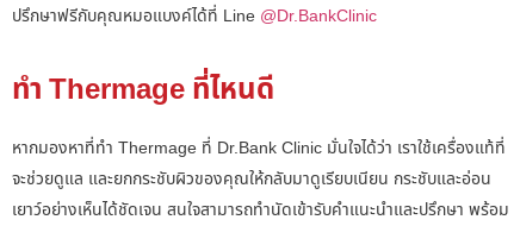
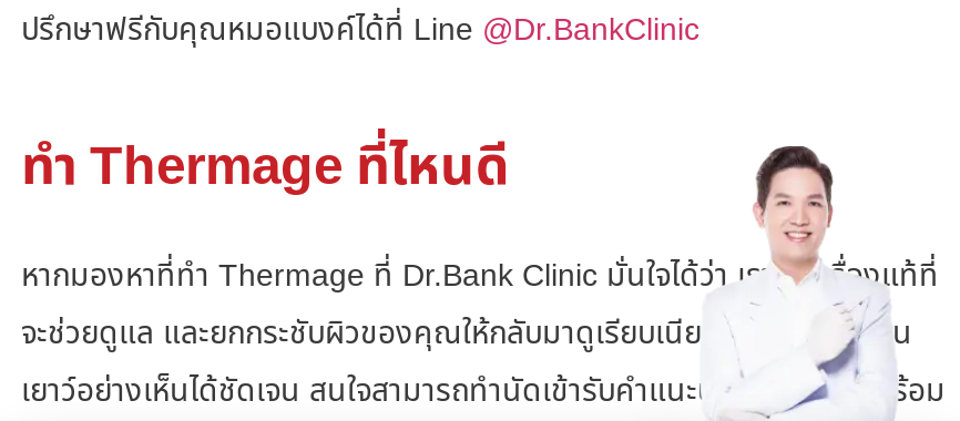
none -> [753,144,835,248] [image]

